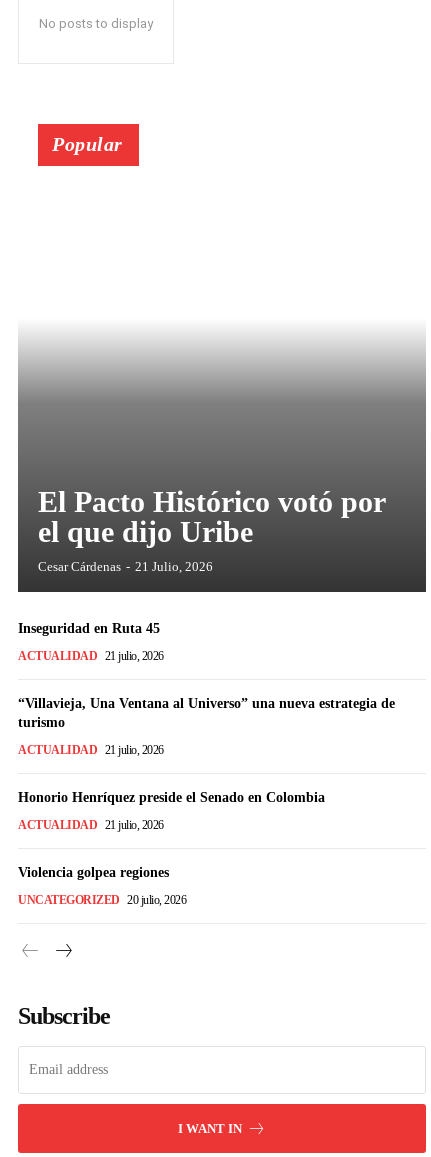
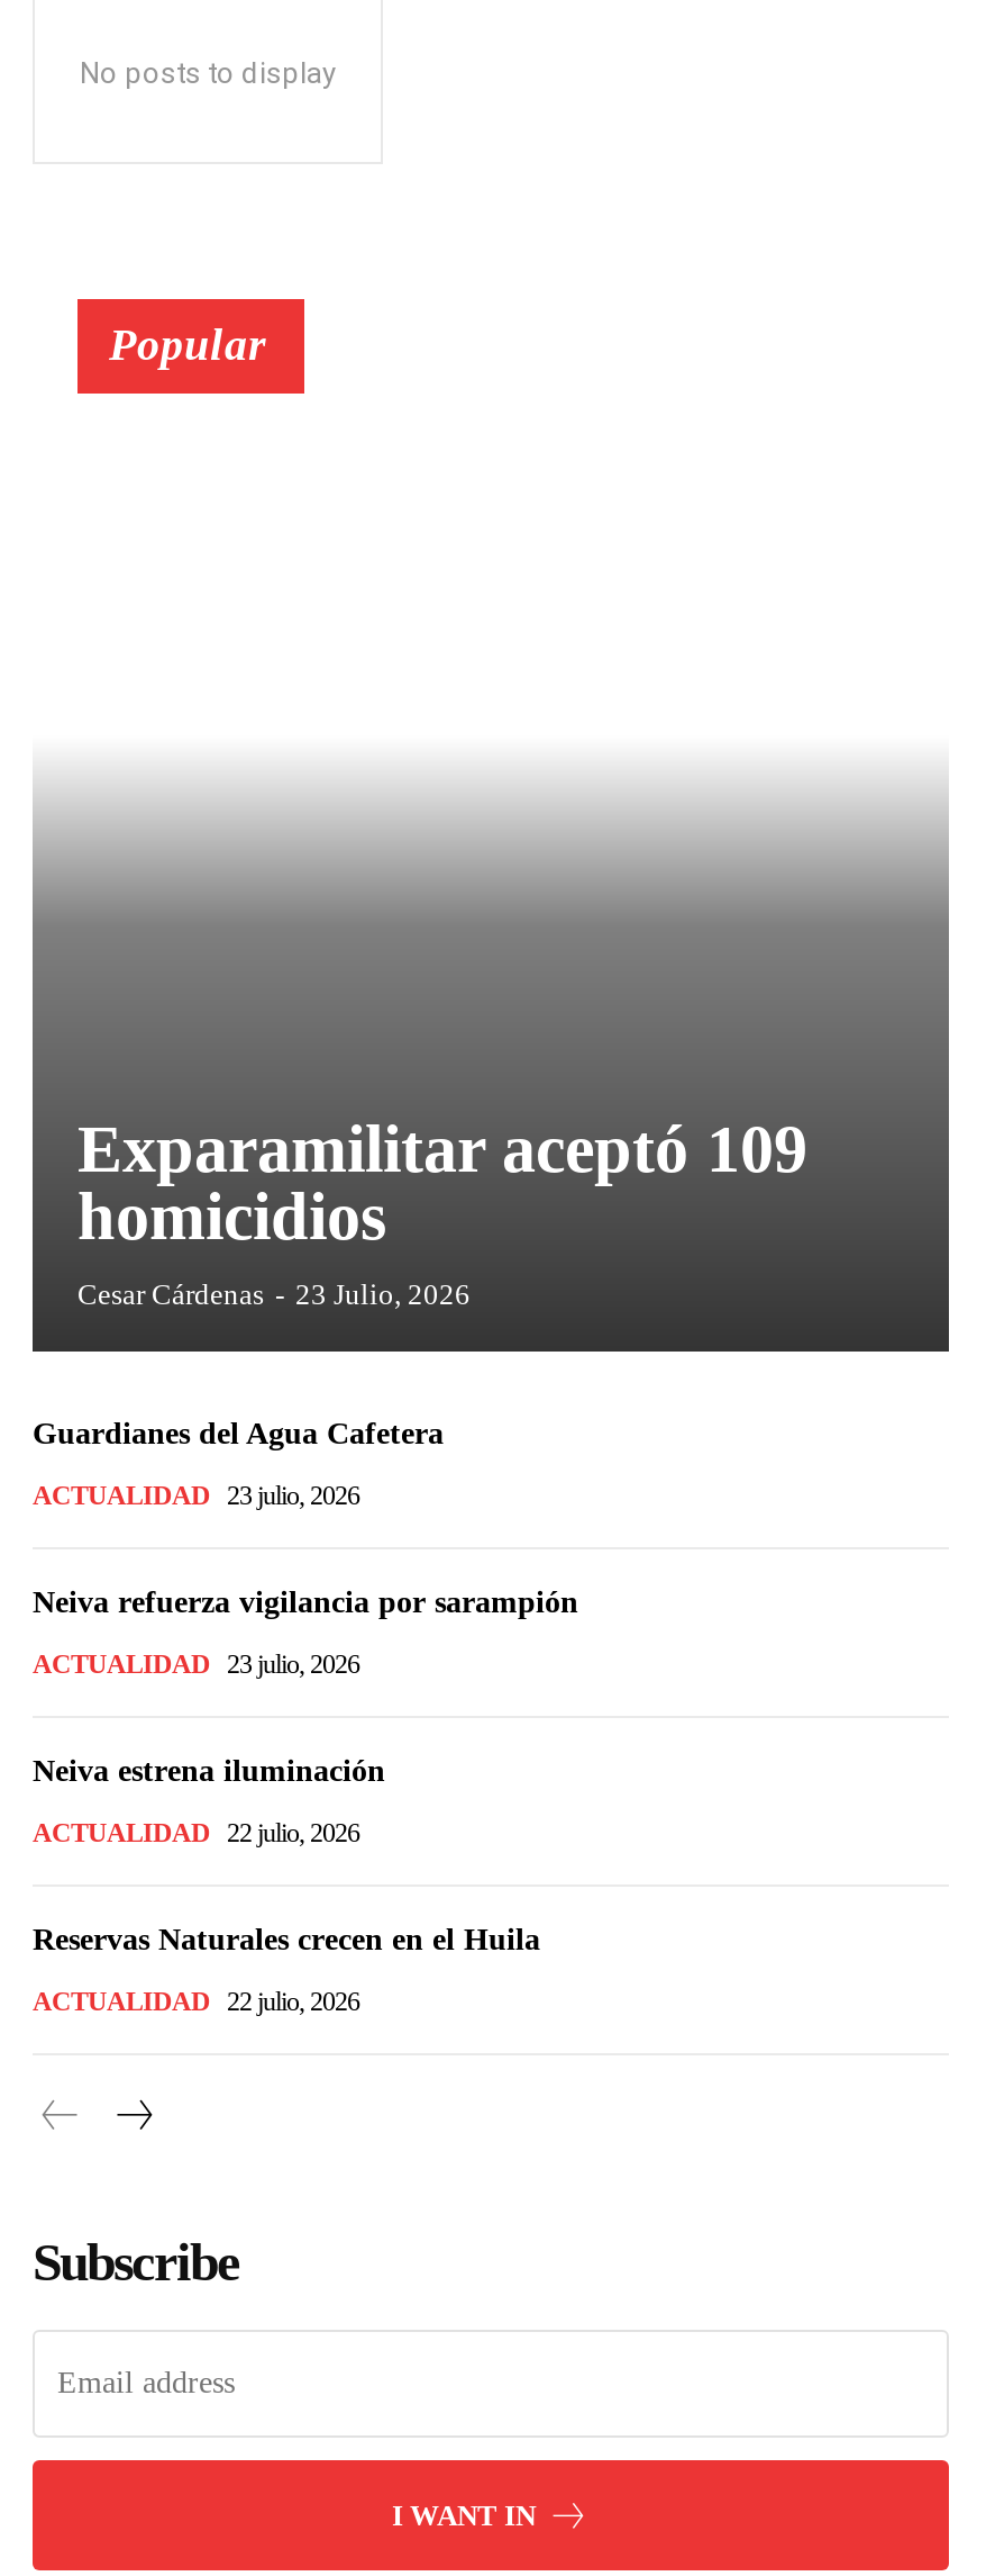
[38,485,386,574] El Pacto Histórico votó por | el que dijo Uribe | Cesar Cárdenas - 21 Julio, 2026 -> [77,1110,807,1310] Exparamilitar aceptó 109 | homicidios | Cesar Cárdenas - 23 Julio, 2026
[18,621,160,636] Inseguridad en Ruta 45 -> [33,1416,444,1450] Guardianes del Agua Cafetera
[18,649,163,663] ACTUALIDAD 21 julio, 2026 -> [33,1479,359,1511] ACTUALIDAD 23 julio, 2026
[18,696,395,730] “Villavieja, Una Ventana al Universo” una nueva estrategia de | turismo -> [33,1585,578,1618] Neiva refuerza vigilancia por sarampión
[18,743,163,757] ACTUALIDAD 21 julio, 2026 -> [33,1648,359,1679] ACTUALIDAD 23 julio, 2026
[18,790,325,805] Honorio Henríquez preside el Senado en Colombia -> [33,1753,385,1787] Neiva estrena iluminación
[18,818,163,832] ACTUALIDAD 21 julio, 2026 -> [33,1816,359,1848] ACTUALIDAD 22 julio, 2026
[18,865,169,880] Violencia golpea regiones -> [33,1922,540,1956] Reservas Naturales crecen en el Huila
[18,893,186,907] UNCATEGORIZED 20 julio, 2026 -> [33,1985,359,2016] ACTUALIDAD 22 julio, 2026

